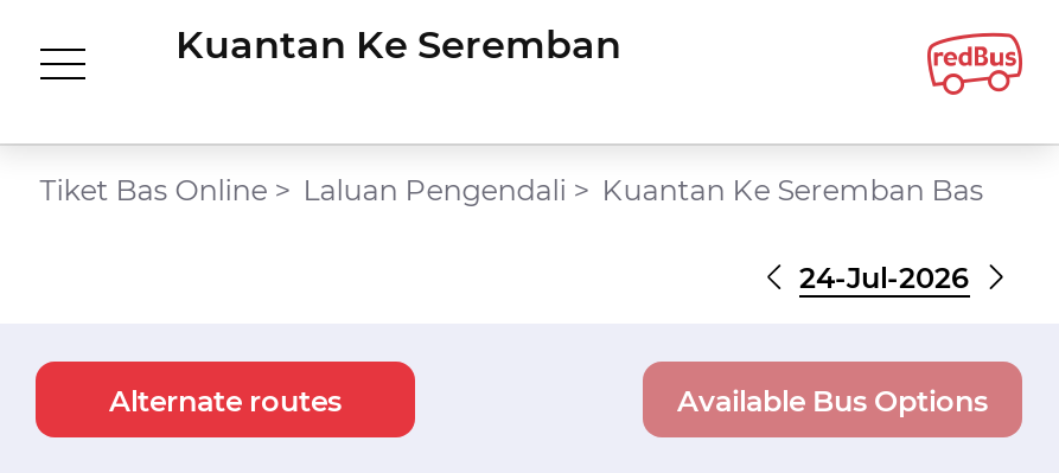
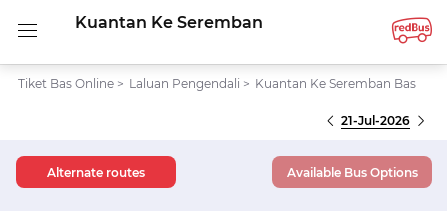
[799,260,970,295] 24-Jul-2026 -> [341,113,410,128] 21-Jul-2026

